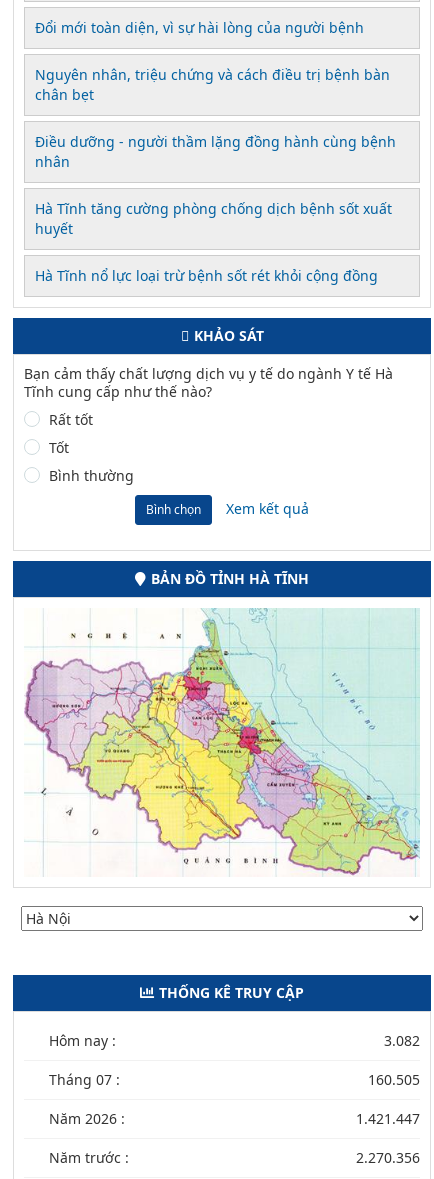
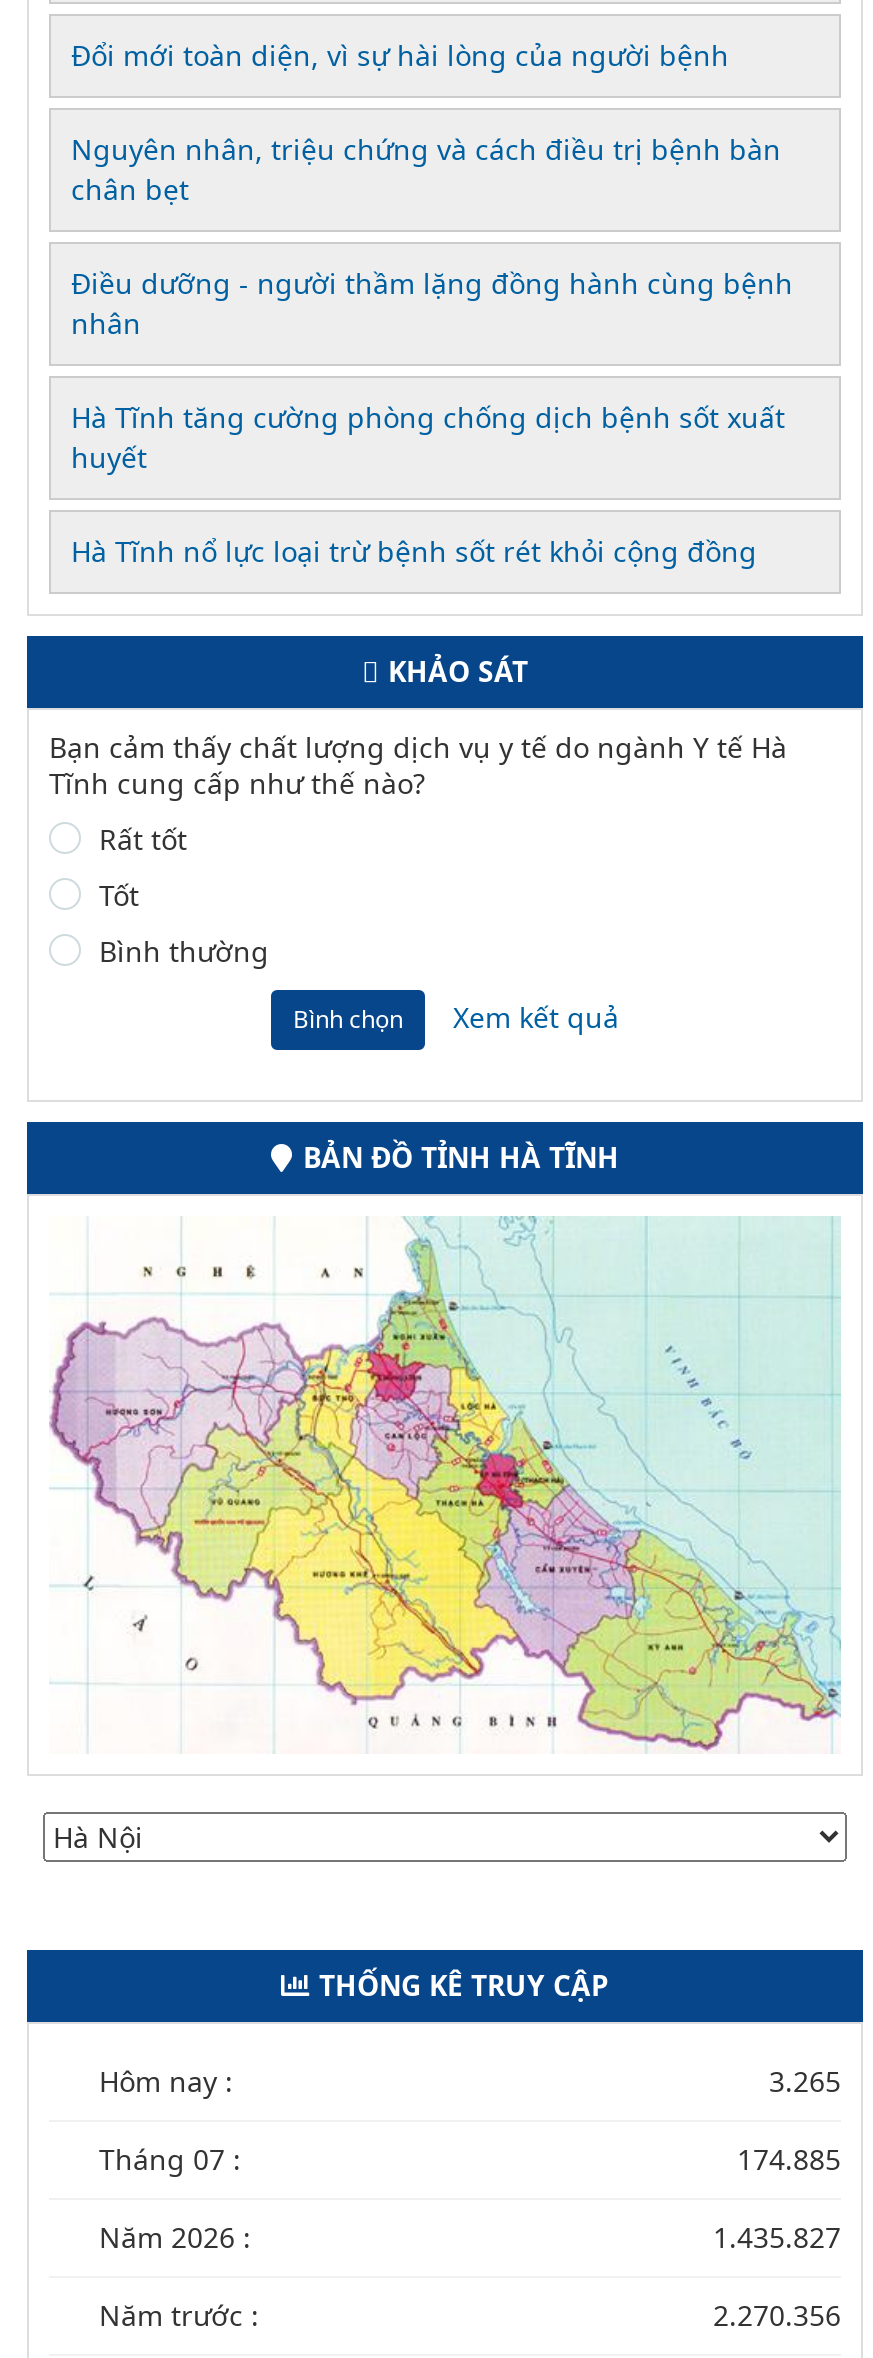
[384,1031,420,1050] 3.082 -> [769,2062,841,2100] 3.265
[368,1070,420,1089] 160.505 -> [737,2140,841,2178] 174.885
[356,1109,420,1128] 1.421.447 -> [713,2218,841,2256] 1.435.827

